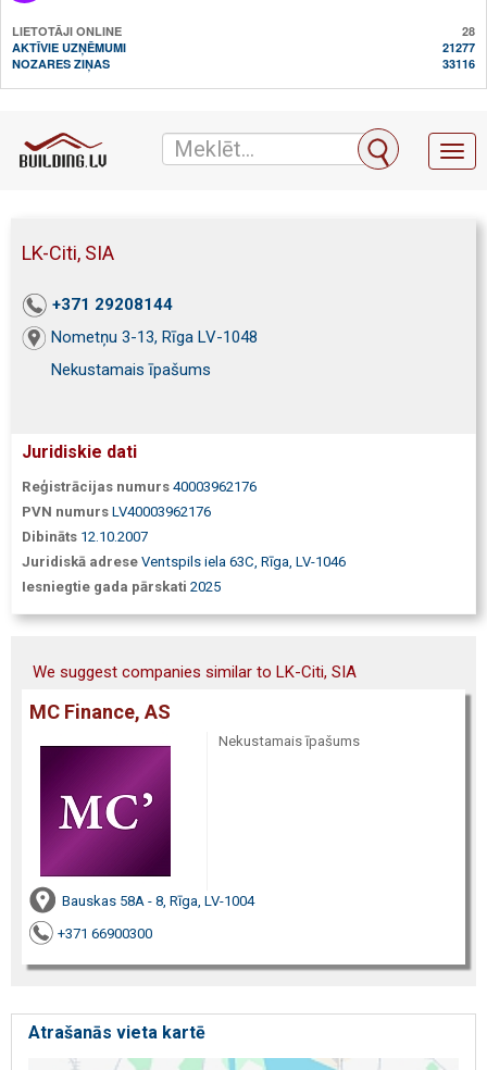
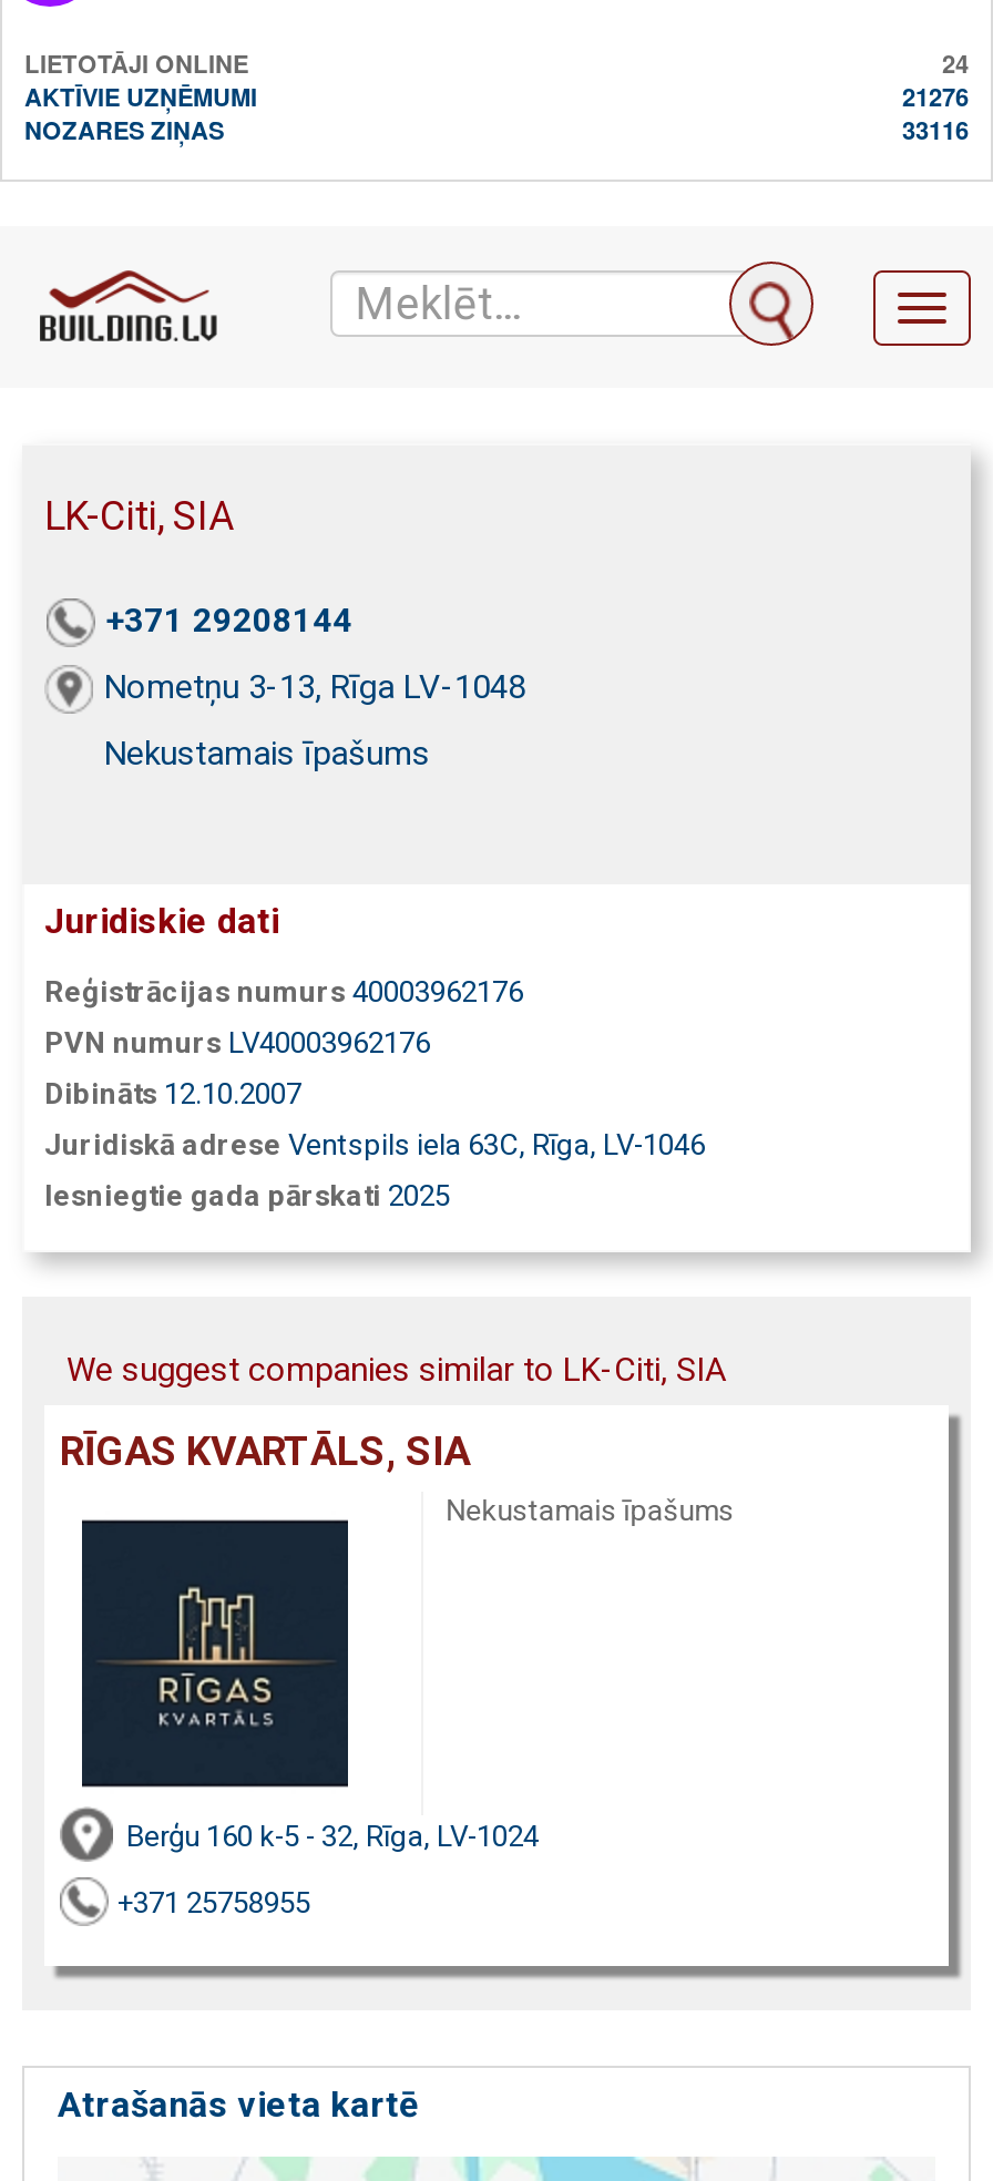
[462,23,475,39] 28 -> [942,47,969,80] 24
[442,39,475,55] 21277 -> [902,80,969,113] 21276
[29,700,171,723] MC Finance, AS -> [60,1426,470,1473] RĪGAS KVARTĀLS, SIA
[39,745,254,909] [image] | Bauskas 58A - 8, Rīga, LV-1004 -> [80,1518,539,1852] [image] | Berģu 160 k-5 - 32, Rīga, LV-1024
[58,925,152,941] +371 66900300 -> [117,1885,310,1918] +371 25758955

